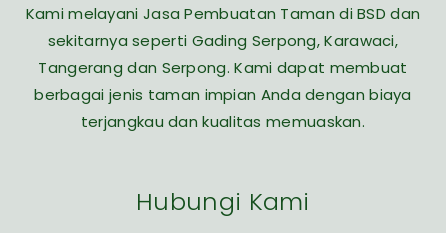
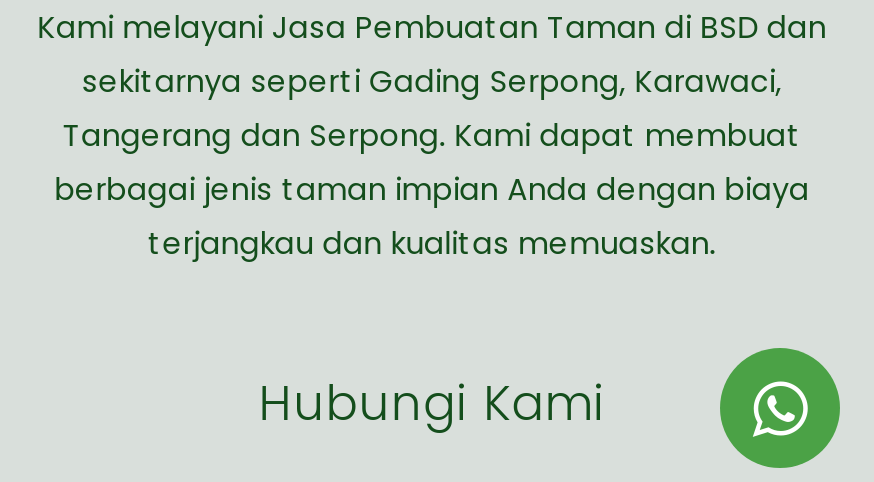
none -> [718,346,842,470] [image]

